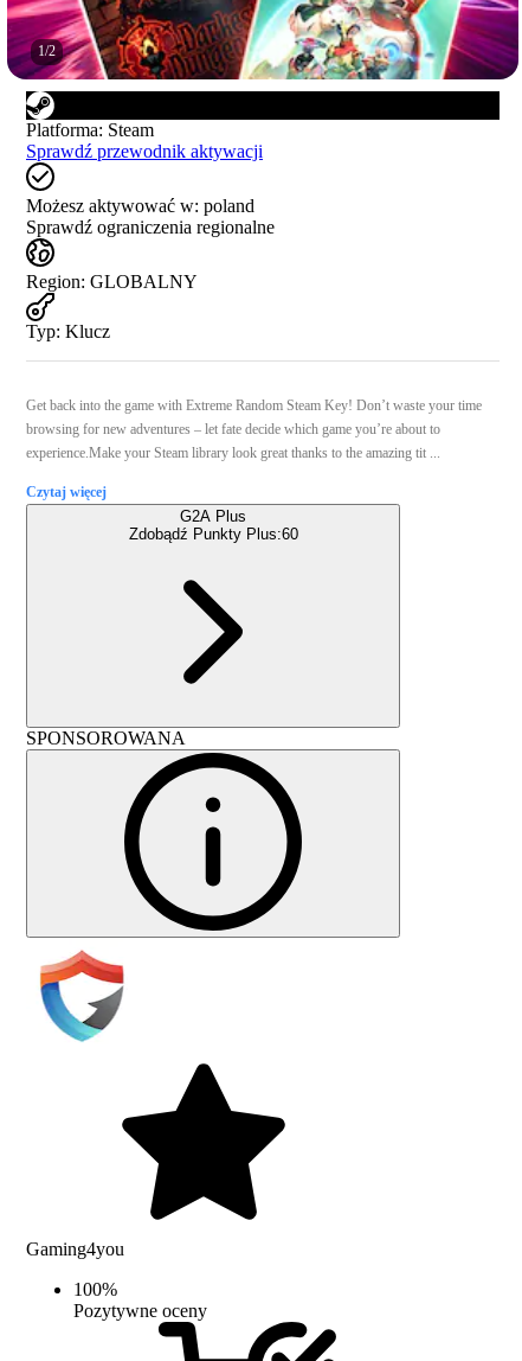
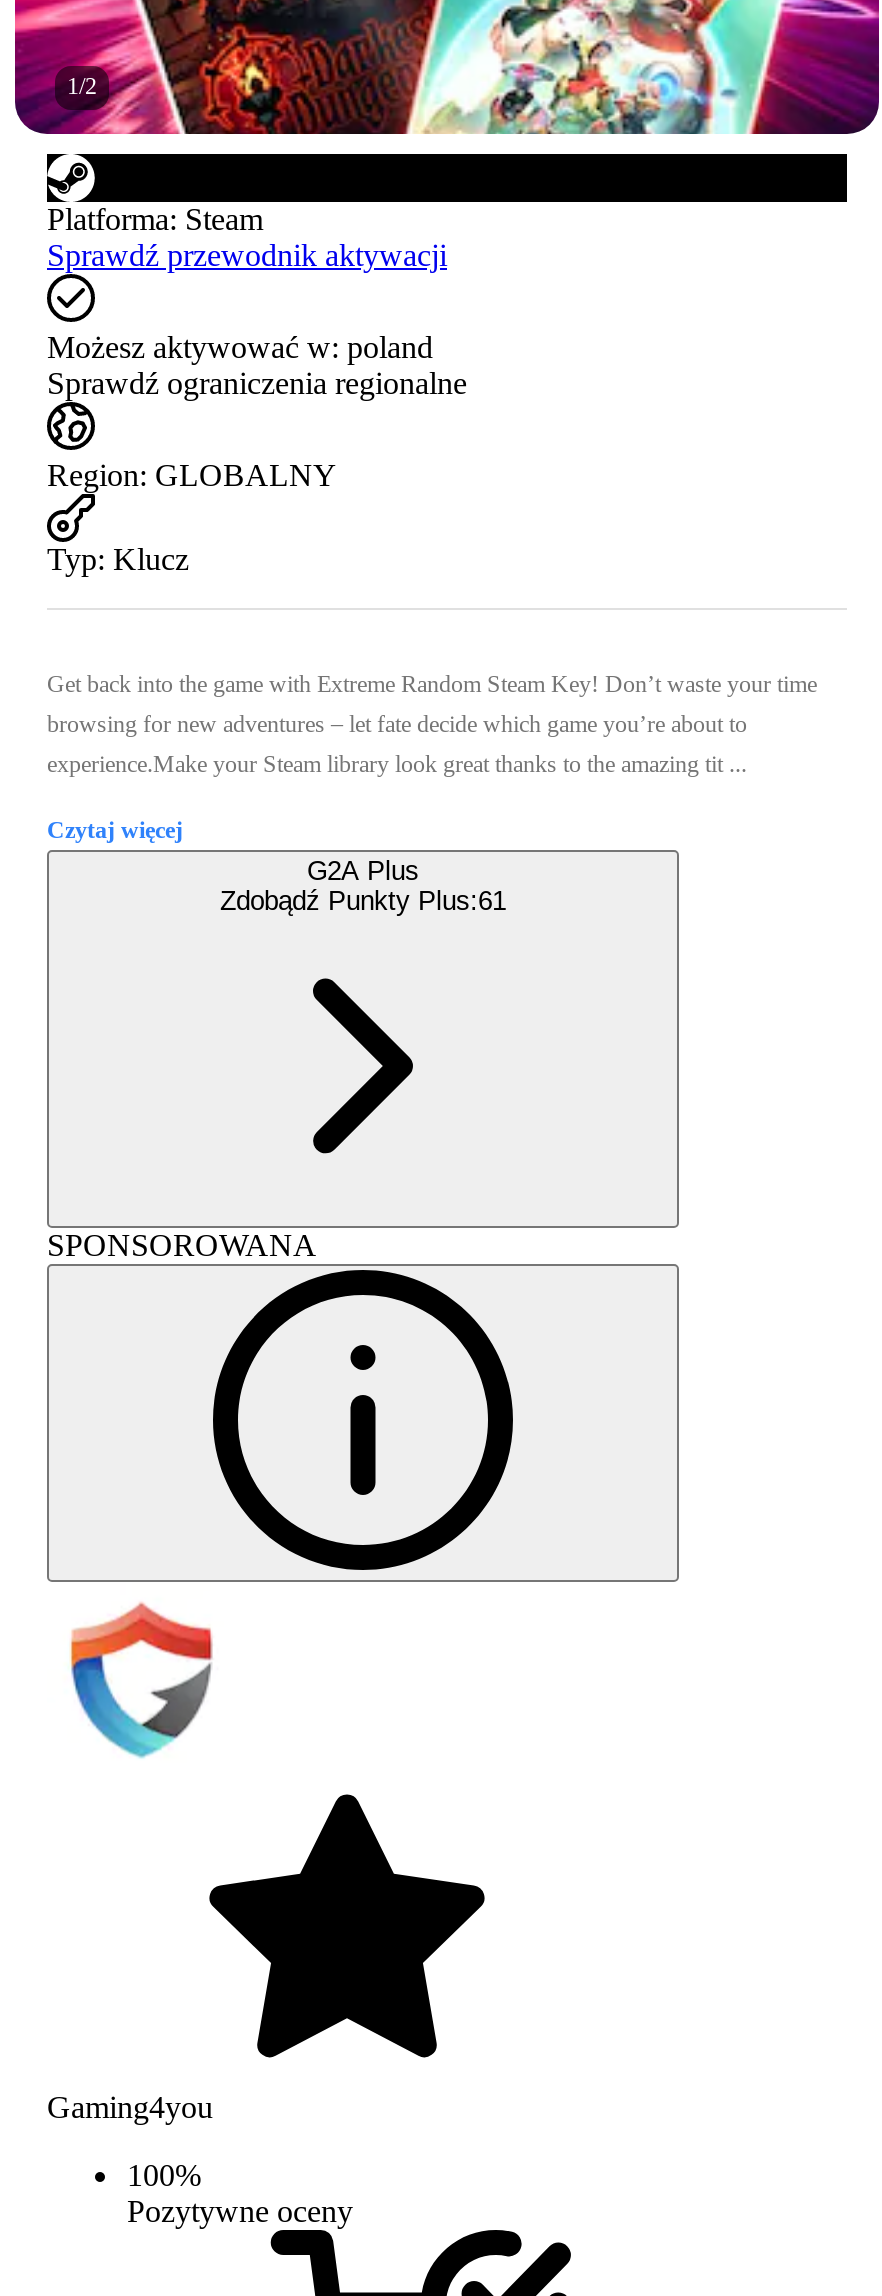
[128,525,298,543] Zdobądź Punkty Plus:60 -> [220,886,506,916] Zdobądź Punkty Plus:61

